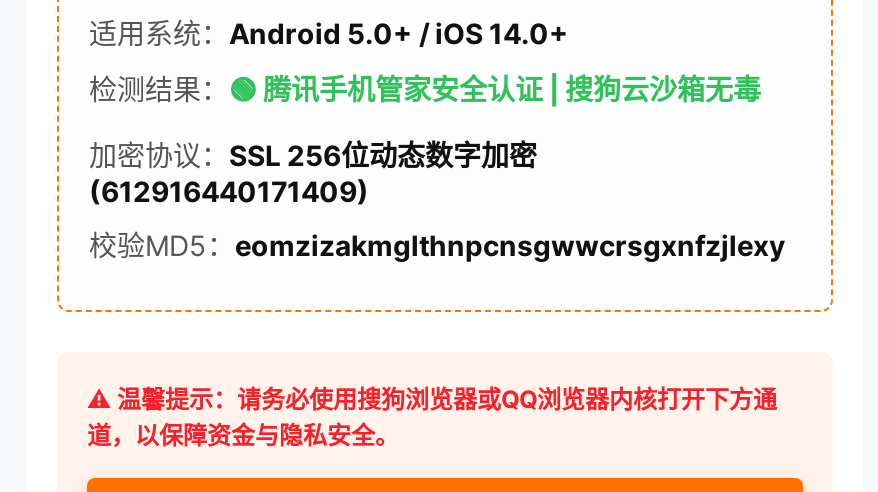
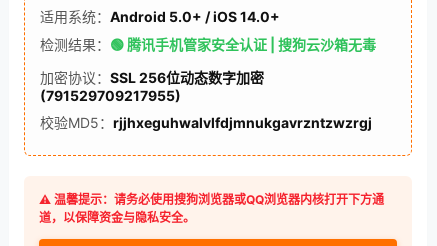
[89,174,369,208] (612916440171409) -> [40,87,181,104] (791529709217955)
[89,228,785,262] 校验MD5：eomzizakmglthnpcnsgwwcrsgxnfzjlexy -> [40,114,372,131] 校验MD5：rjjhxeguhwalvlfdjmnukgavrzntzwzrgj

